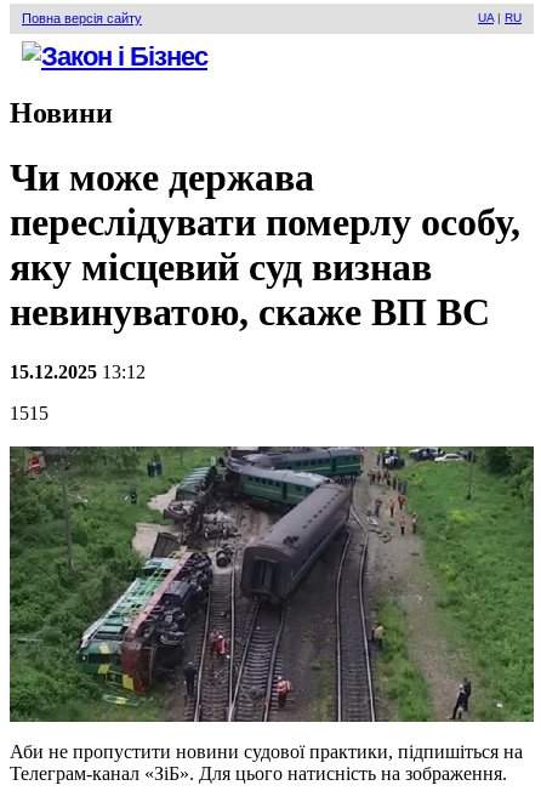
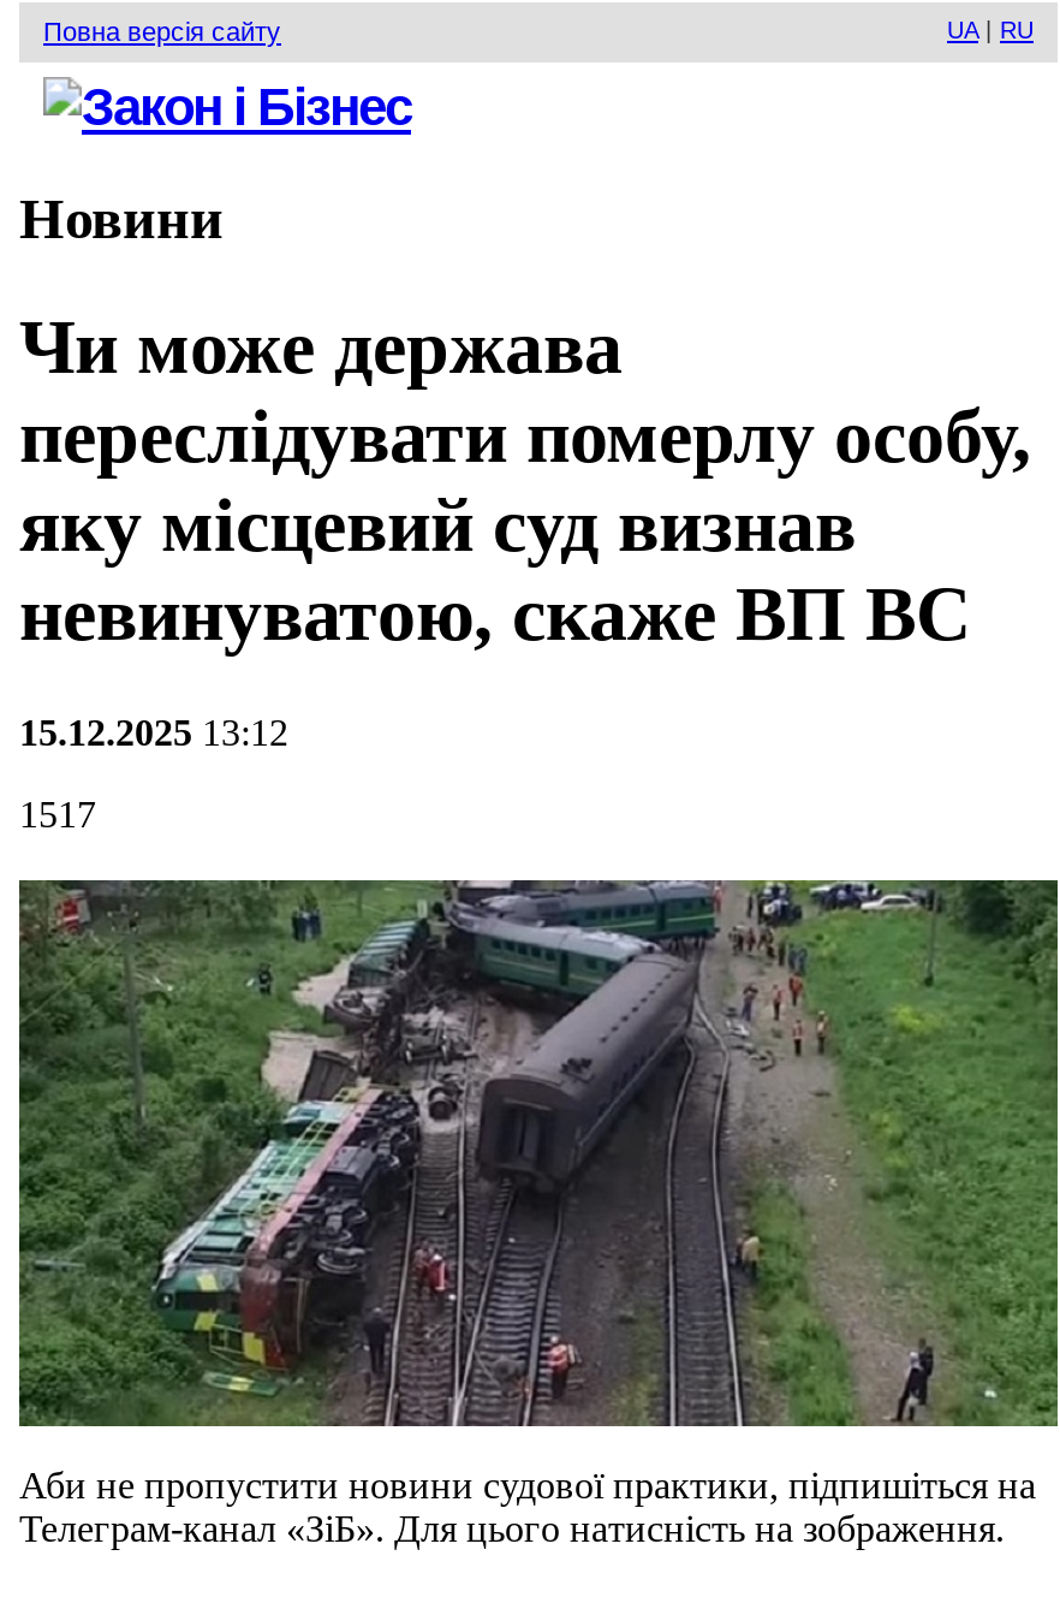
[10,403,49,423] 1515 -> [19,793,96,834] 1517

